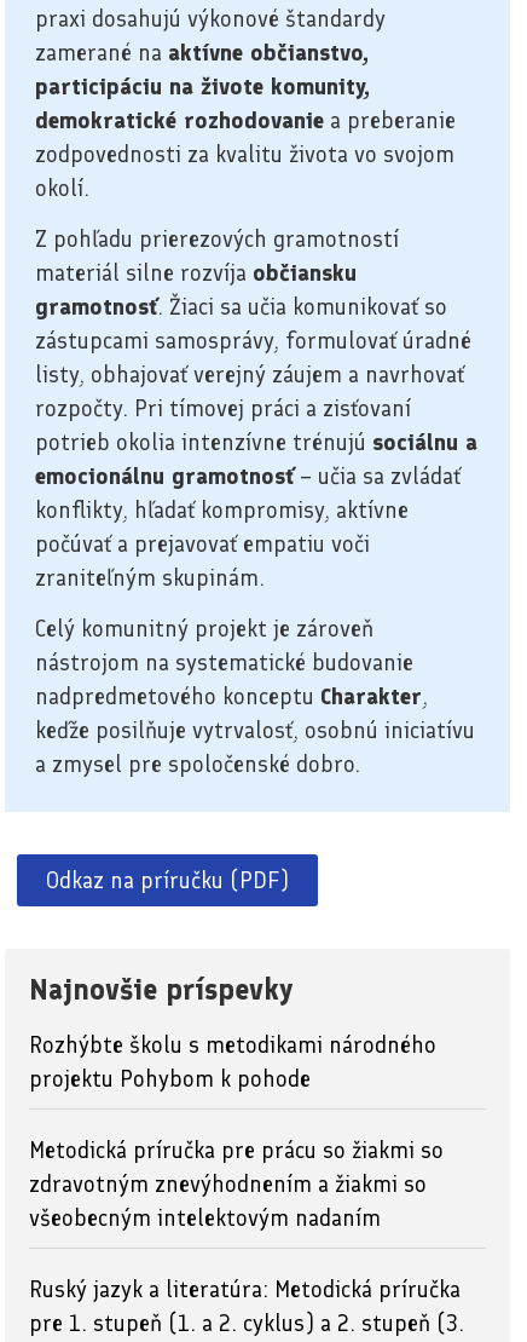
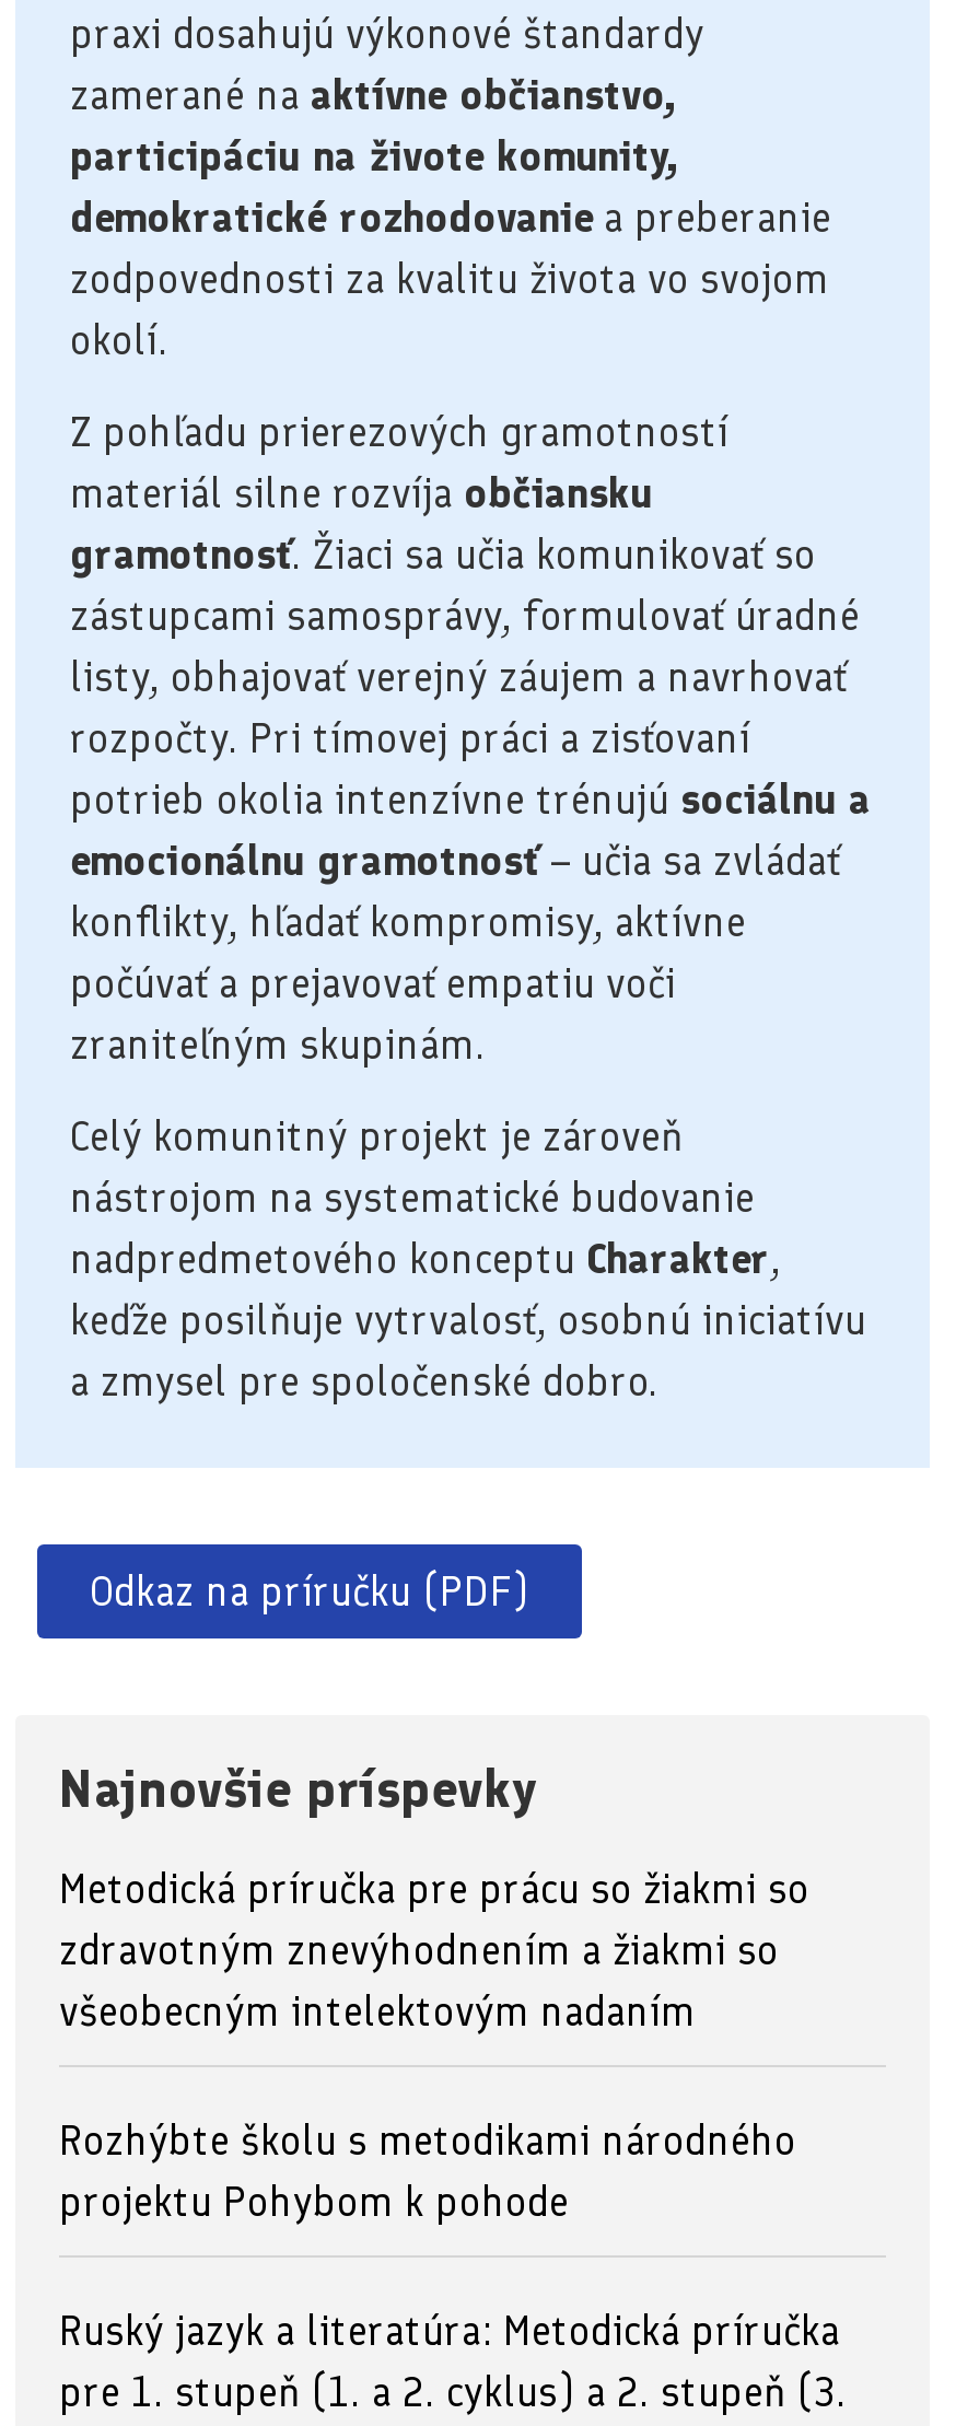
moved [29,1031,436,1093] -> [59,2116,796,2228]: Rozhýbte školu s metodikami národného | projektu Pohybom k pohode
moved [29,1137,444,1232] -> [59,1864,809,2037]: Metodická príručka pre prácu so žiakmi so | zdravotným znevýhodnením a žiakmi so | všeobecným intelektovým nadaním

